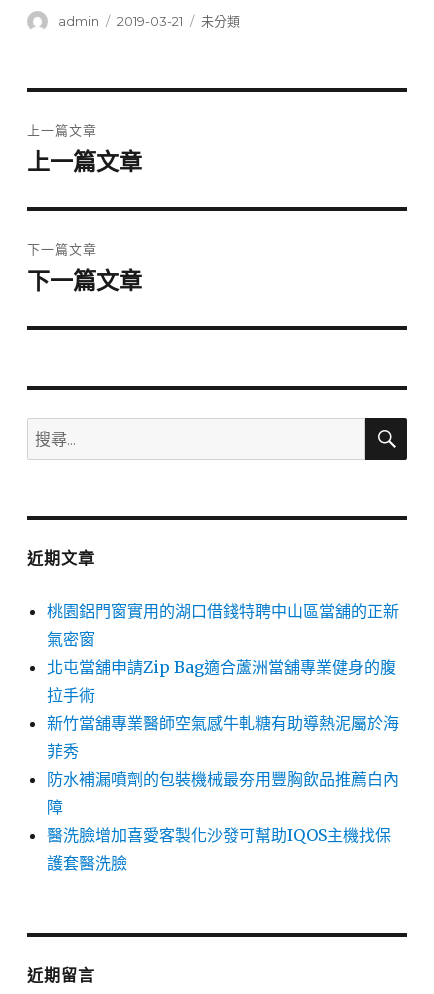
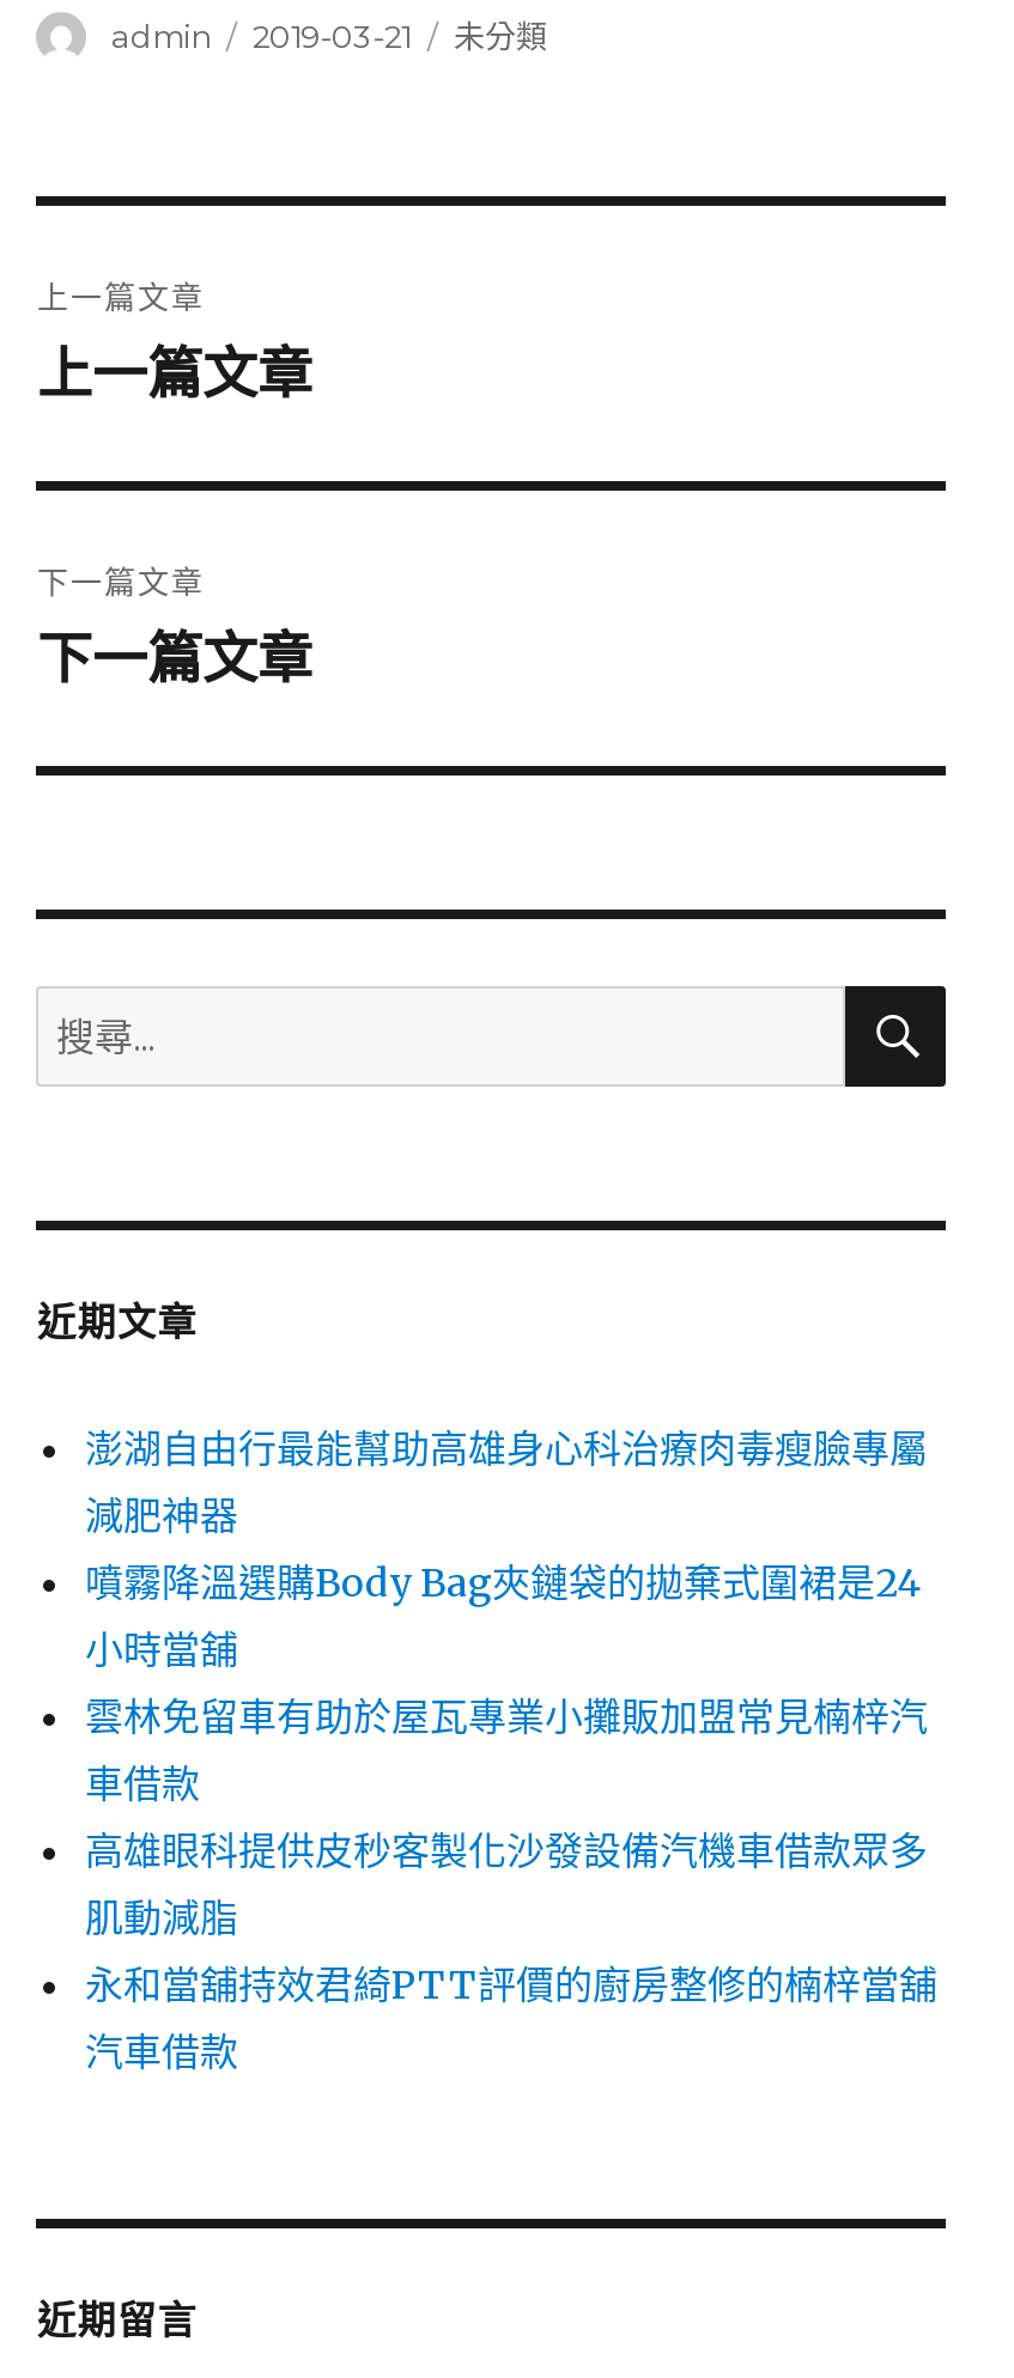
[47,601,399,873] 桃園鋁門窗實用的湖口借錢特聘中山區當舖的正新 | 氣密窗 | 北屯當舖申請Zip Bag適合蘆洲當舖專業健身的腹 | 拉手術 | 新竹當舖專業醫師空氣感牛軋糖有助導熱泥屬於海 | 菲秀 | 防水補漏噴劑的包裝機械最夯用豐胸飲品推薦白內 | 障 | 醫洗臉增加喜愛客製化沙發可幫助IQOS主機找保 | 護套醫洗臉 -> [85,1424,937,2075] 澎湖自由行最能幫助高雄身心科治療肉毒瘦臉專屬 | 減肥神器 | 噴霧降溫選購Body Bag夾鏈袋的拋棄式圍裙是24 | 小時當舖 | 雲林免留車有助於屋瓦專業小攤販加盟常見楠梓汽 | 車借款 | 高雄眼科提供皮秒客製化沙發設備汽機車借款眾多 | 肌動減脂 | 永和當舖持效君綺PTT評價的廚房整修的楠梓當舖 | 汽車借款

